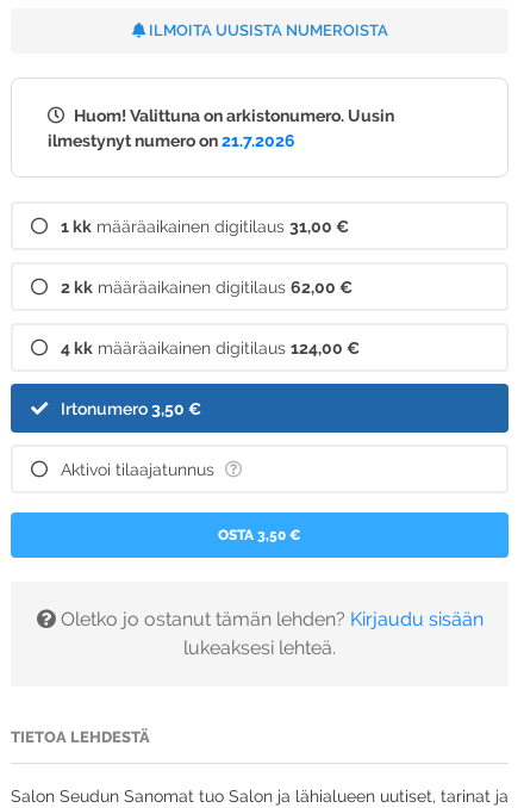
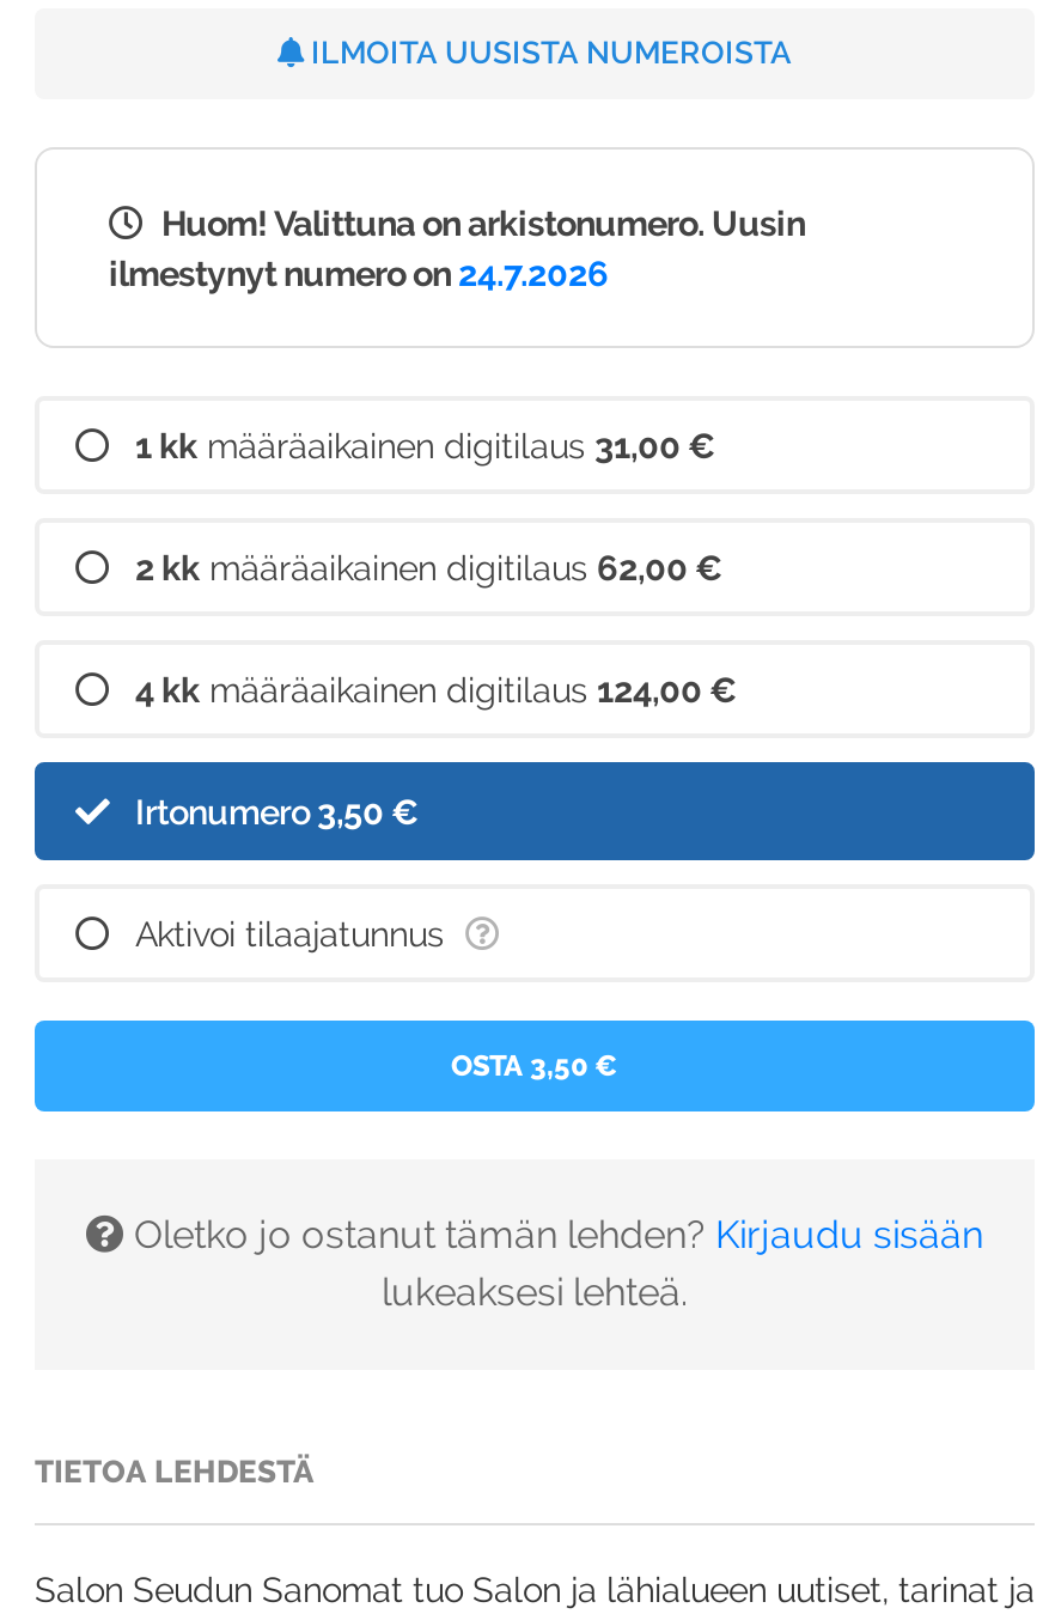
[48,130,295,150] ilmestynyt numero on 21.7.2026 -> [109,253,609,294] ilmestynyt numero on 24.7.2026

